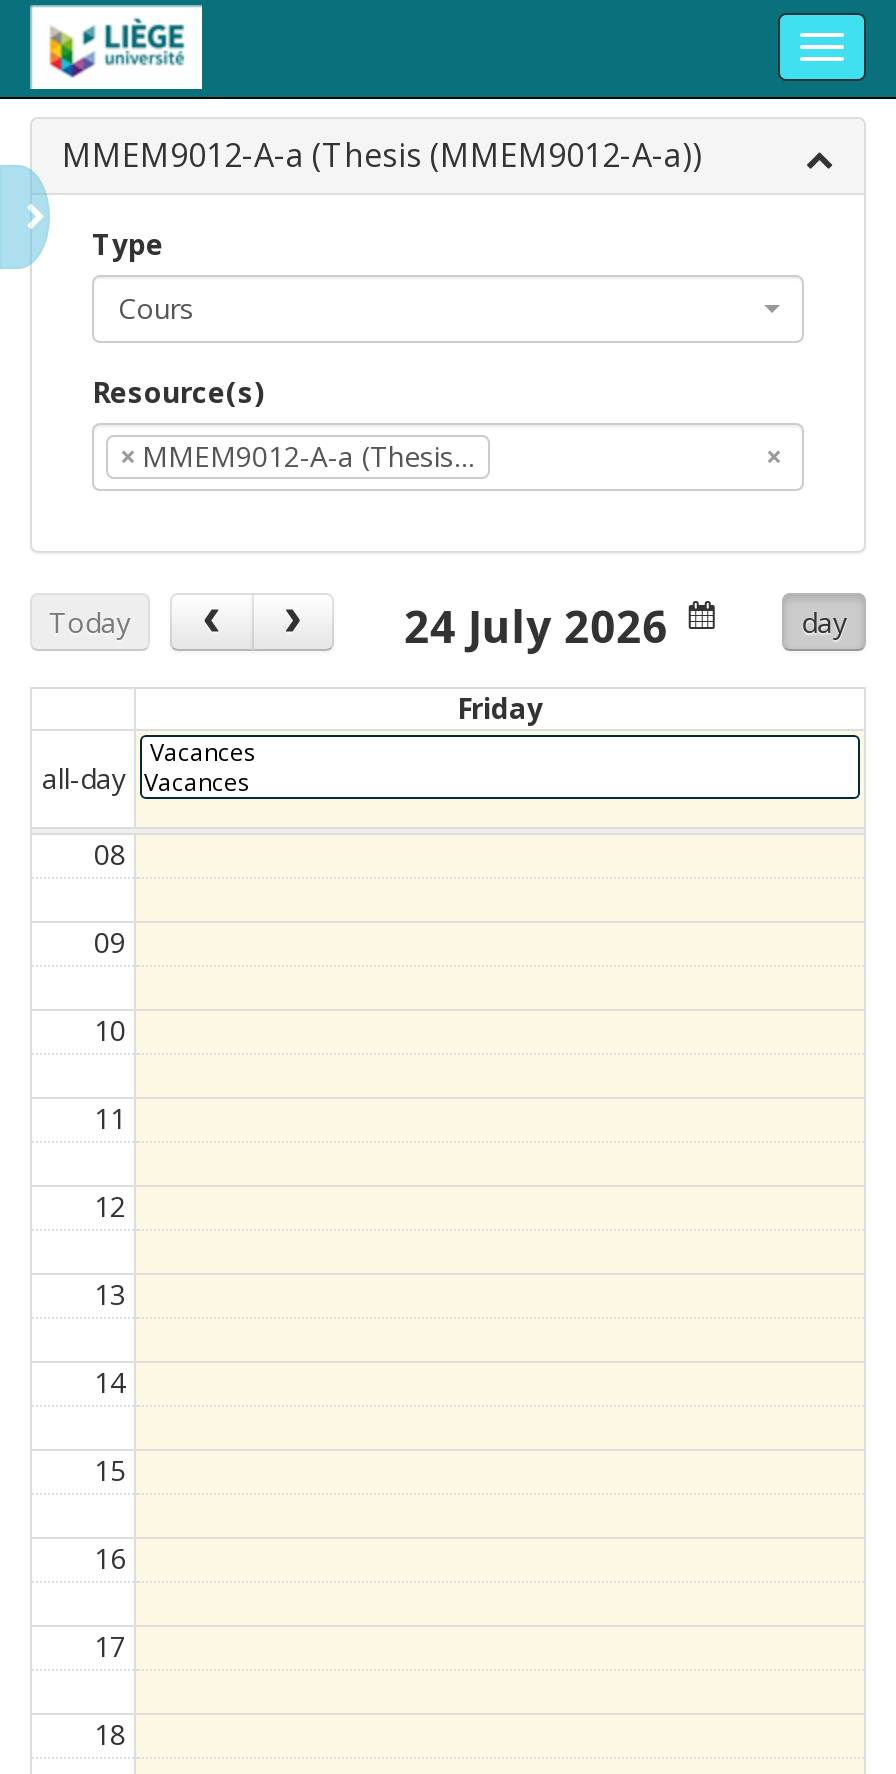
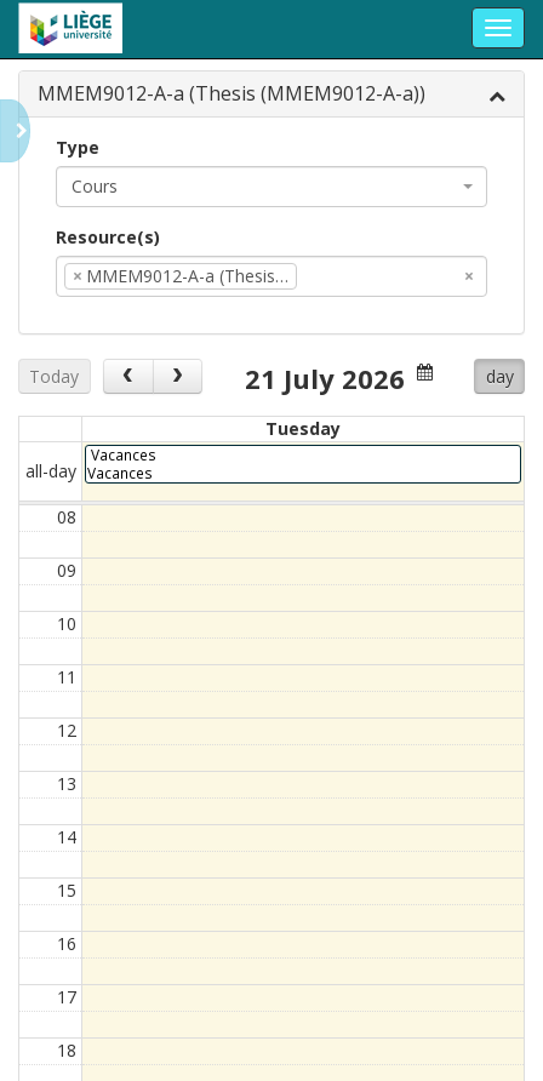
[404,595,668,655] 24 July 2026 -> [245,360,405,396] 21 July 2026
[457,689,543,727] Friday -> [265,417,341,440] Tuesday

